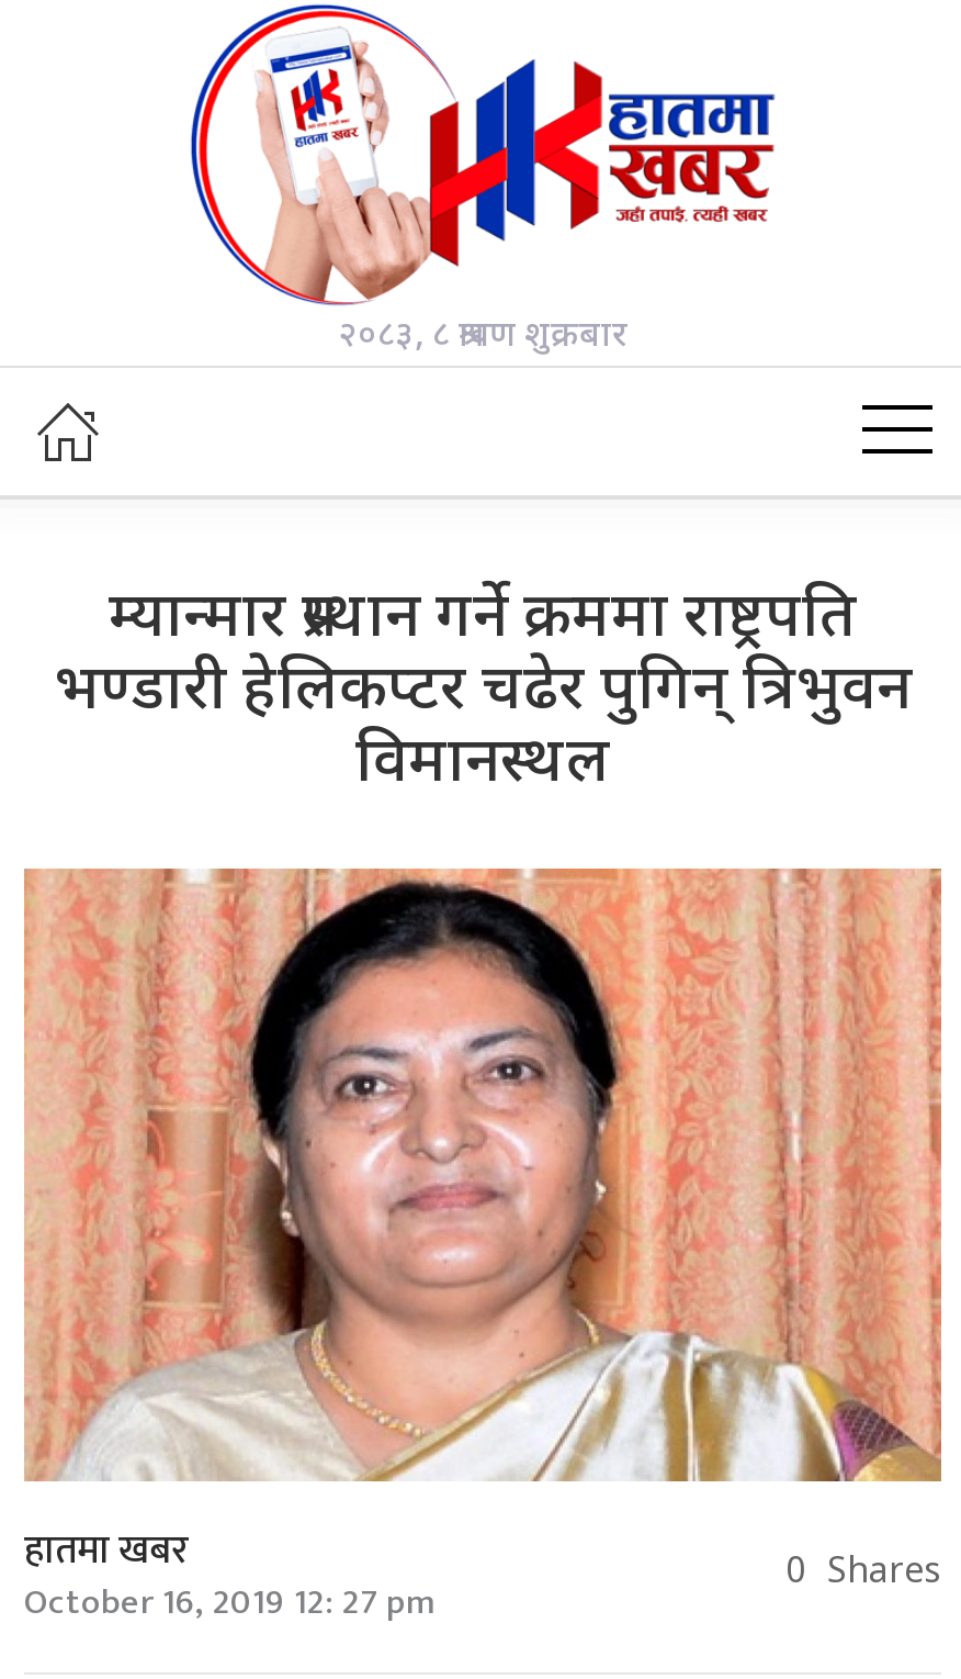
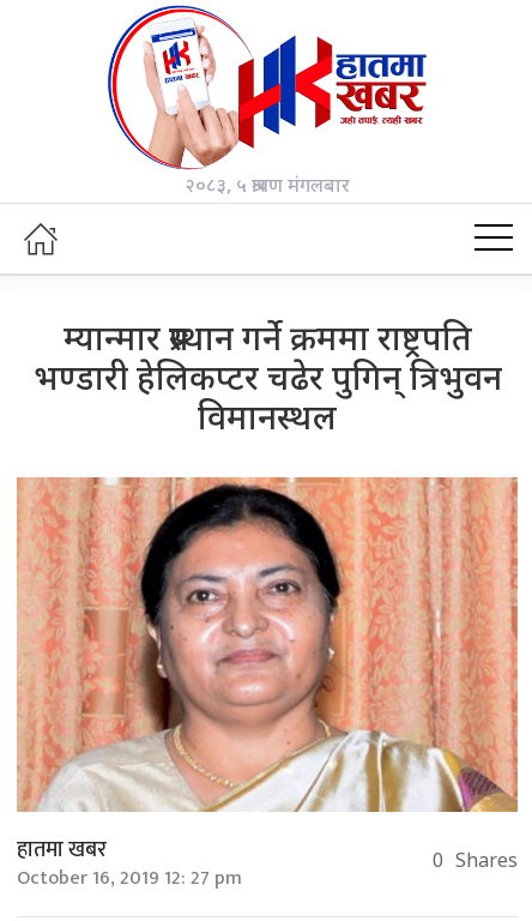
[338,315,628,361] २०८३, ८ श्रावण शुक्रबार -> [185,175,350,200] २०८३, ५ श्रावण मंगलबार

